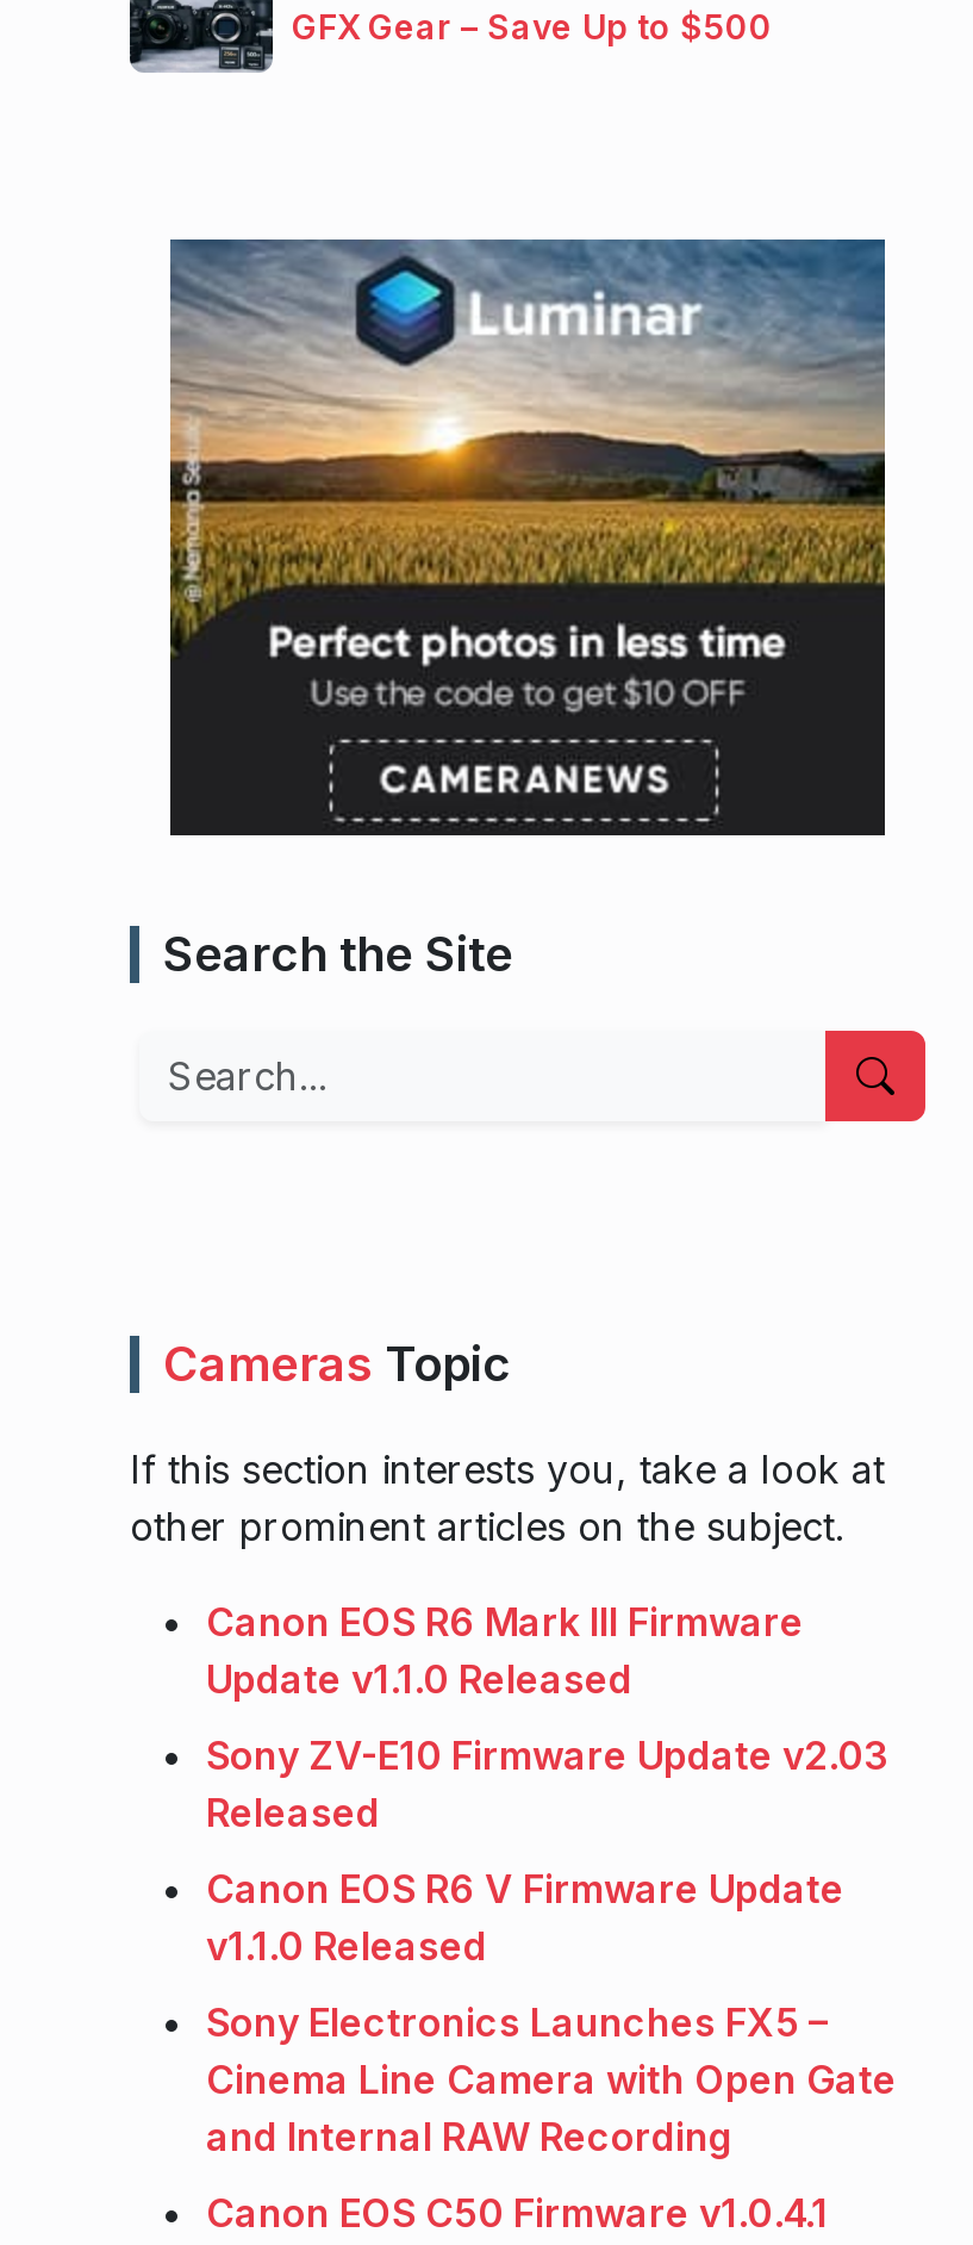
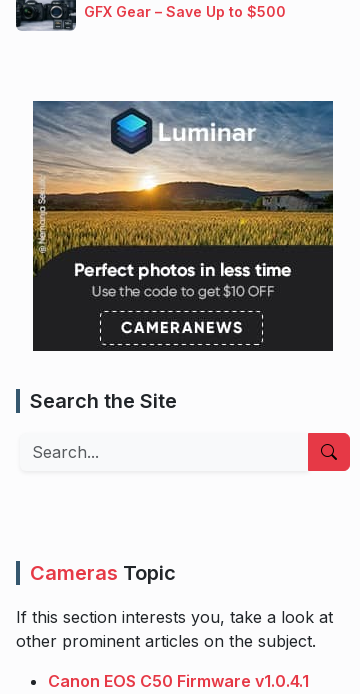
[206,1598,897,2161] Canon EOS R6 Mark III Firmware | Update v1.1.0 Released | Sony ZV-E10 Firmware Update v2.03 | Released | Canon EOS R6 V Firmware Update | v1.1.0 Released | Sony Electronics Launches FX5 – | Cinema Line Camera with Open Gate | and Internal RAW Recording -> none

